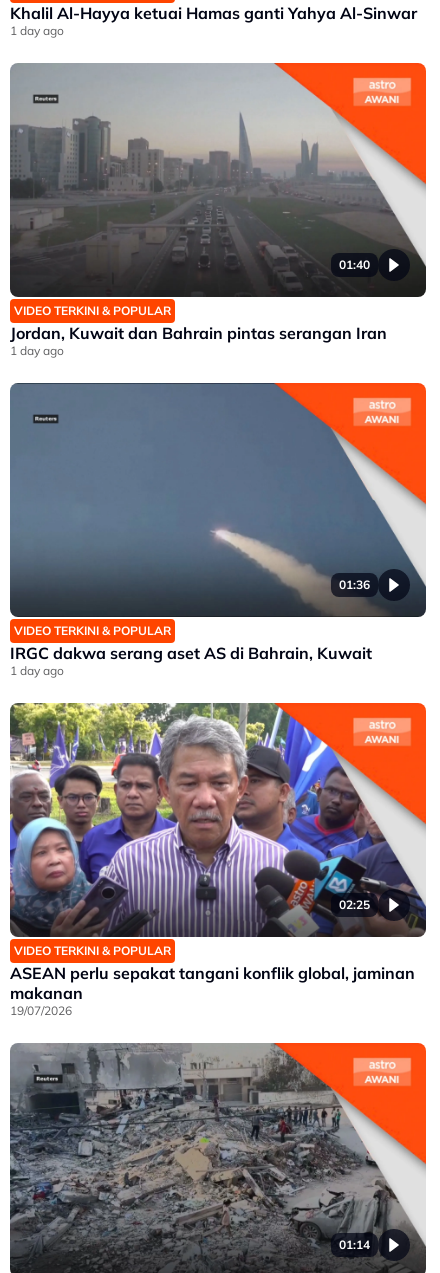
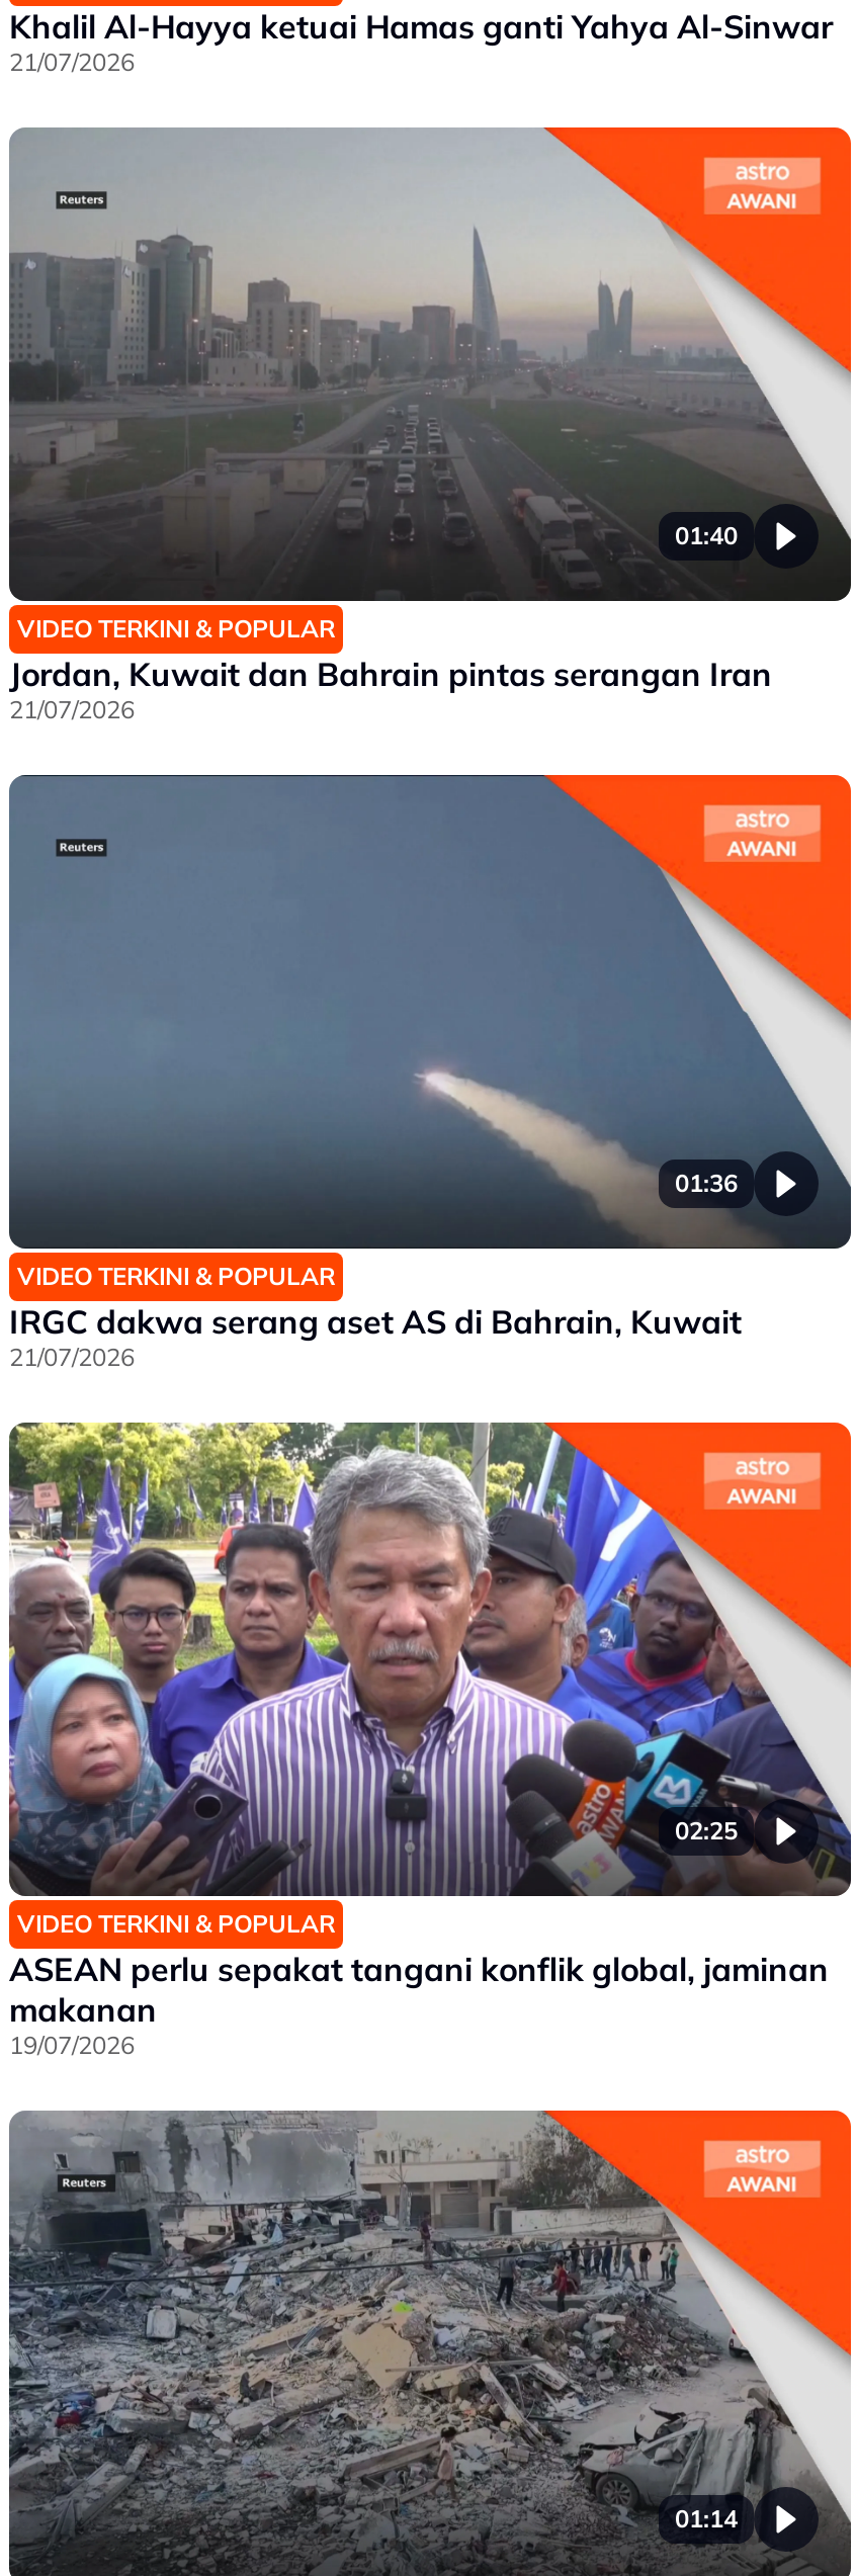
[10,23,64,38] 1 day ago -> [9,47,135,77] 21/07/2026
[10,343,64,358] 1 day ago -> [9,694,135,725] 21/07/2026
[10,663,64,678] 1 day ago -> [9,1342,135,1372] 21/07/2026

